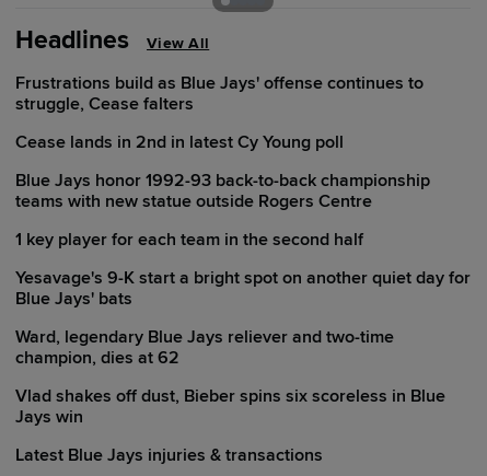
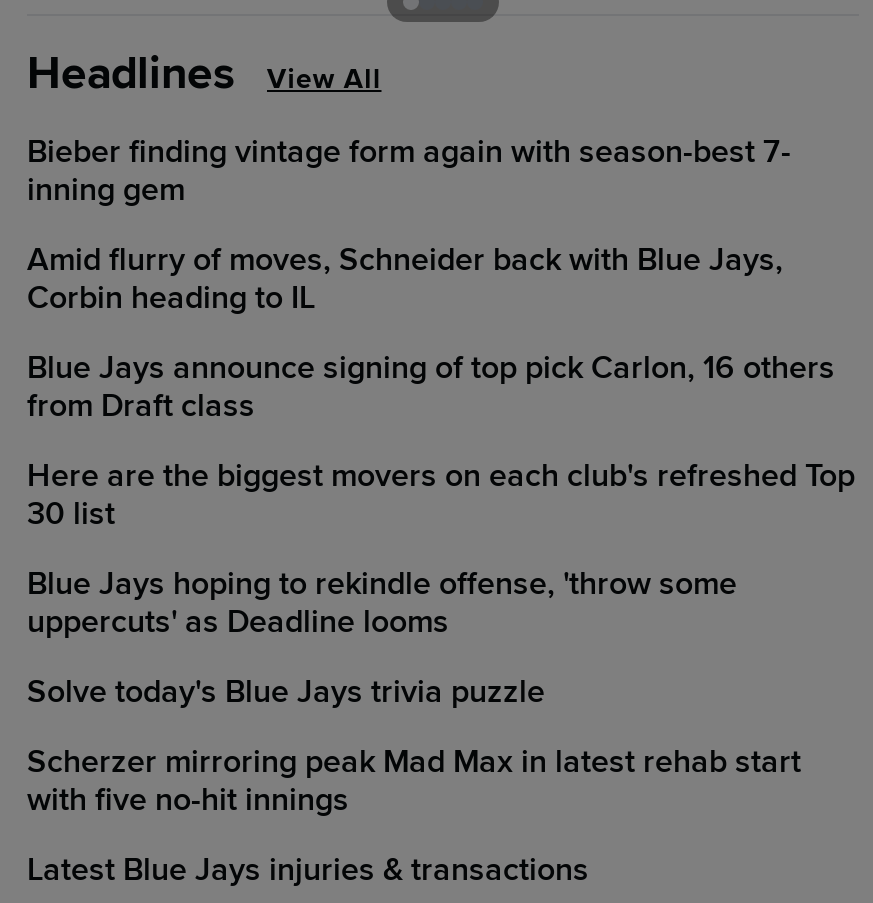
[15,73,424,115] Frustrations build as Blue Jays' offense continues to | struggle, Cease falters -> [27,133,791,211] Bieber finding vintage form again with season-best 7- | inning gem
[15,132,344,154] Cease lands in 2nd in latest Cy Young poll -> [27,241,783,319] Amid flurry of moves, Schneider back with Blue Jays, | Corbin heading to IL
[15,170,430,213] Blue Jays honor 1992-93 back-to-back championship | teams with new statue outside Rogers Centre -> [27,349,835,427] Blue Jays announce signing of top pick Carlon, 16 others | from Draft class
[15,229,363,251] 1 key player for each team in the second half -> [27,457,855,535] Here are the biggest movers on each club's refreshed Top | 30 list
[15,267,471,310] Yesavage's 9-K start a bright spot on another quiet day for | Blue Jays' bats -> [27,565,737,643] Blue Jays hoping to rekindle offense, 'throw some | uppercuts' as Deadline looms
[15,327,394,369] Ward, legendary Blue Jays reliever and two-time | champion, dies at 62 -> [27,673,545,713] Solve today's Blue Jays trivia puzzle
[15,386,445,428] Vlad shakes off dust, Bieber spins six scoreless in Blue | Jays win -> [27,743,801,821] Scherzer mirroring peak Mad Max in latest rehab start | with five no-hit innings

